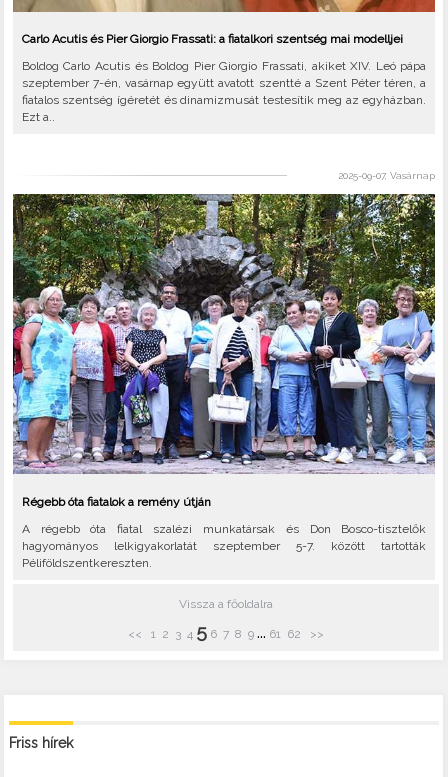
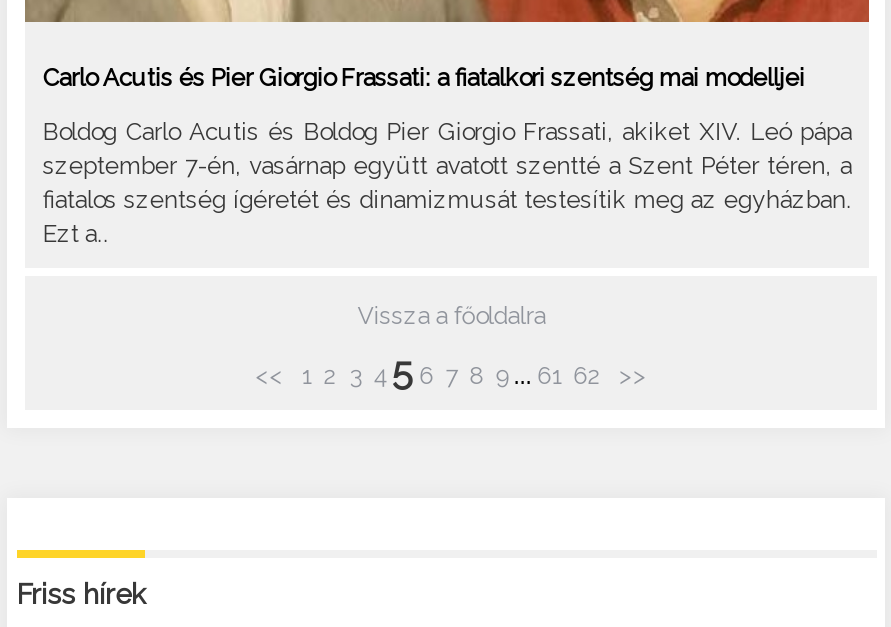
[338,170,435,181] 2025-09-07, Vasárnap -> none
[12,193,436,570] [image] | Régebb óta fiatalok a remény útján | A régebb óta fiatal szalézi munkatársak és Don Bosco-tisztelők | hagyományos lelkigyakorlatát szeptember 5-7. között tartották | Péliföldszentkereszten. -> none

